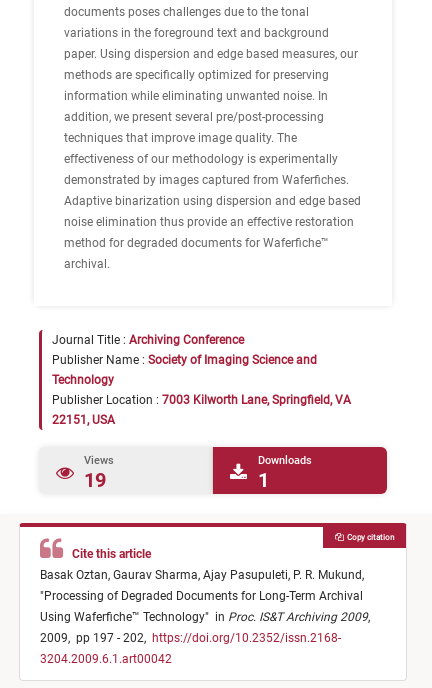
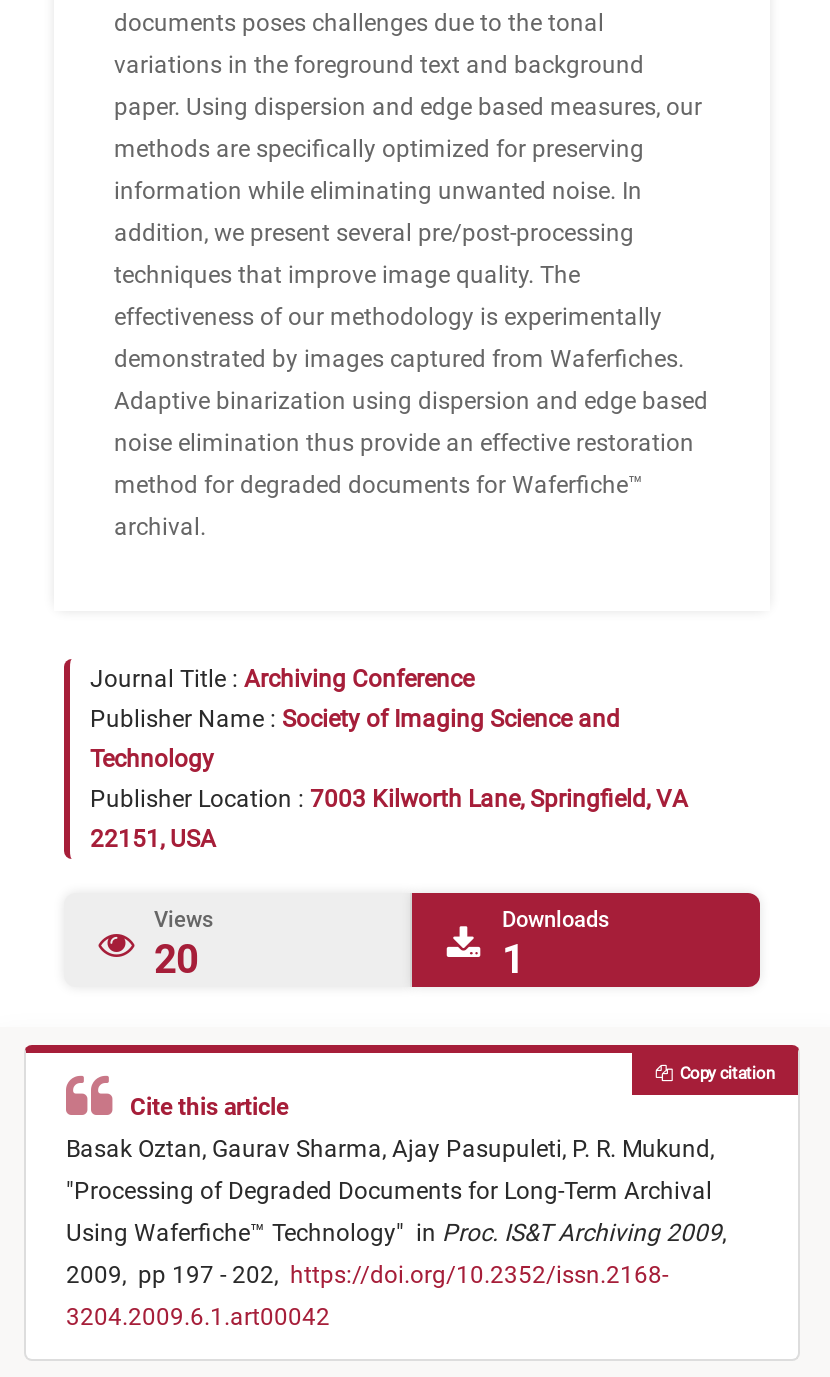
[84,468,106,492] 19 -> [154,935,198,983] 20

